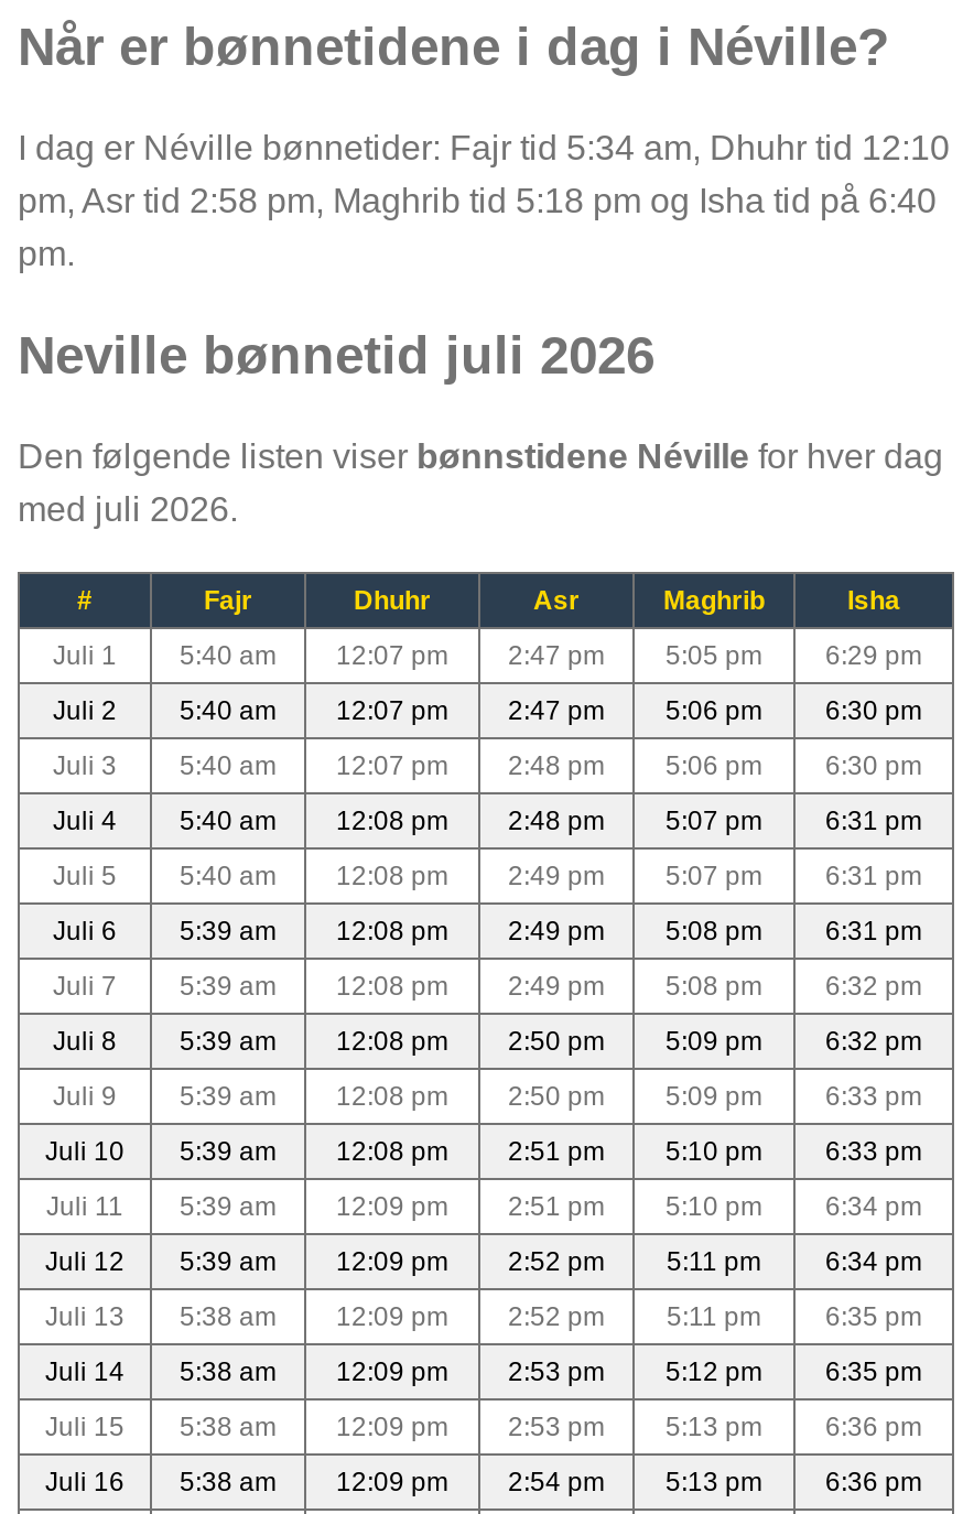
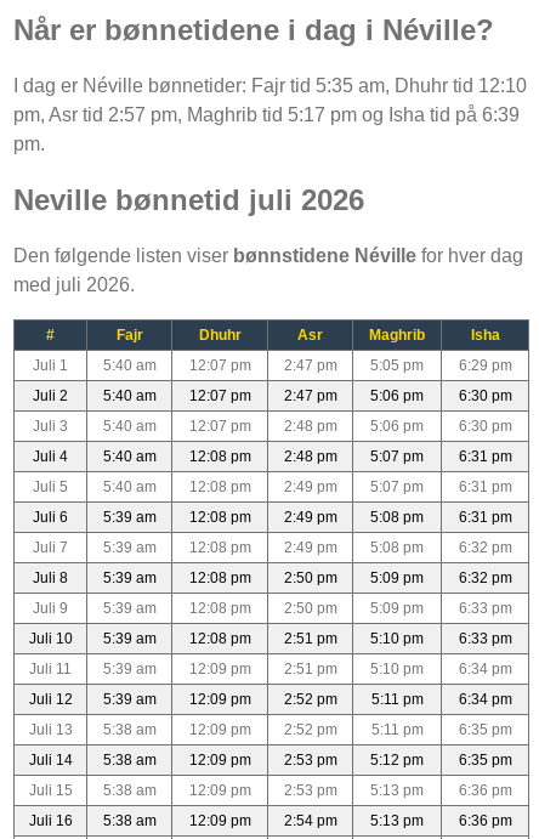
[18,128,950,166] I dag er Néville bønnetider: Fajr tid 5:34 am, Dhuhr tid 12:10 -> [13,75,527,96] I dag er Néville bønnetider: Fajr tid 5:35 am, Dhuhr tid 12:10
[18,181,937,219] pm, Asr tid 2:58 pm, Maghrib tid 5:18 pm og Isha tid på 6:40 -> [13,104,520,125] pm, Asr tid 2:57 pm, Maghrib tid 5:17 pm og Isha tid på 6:39

